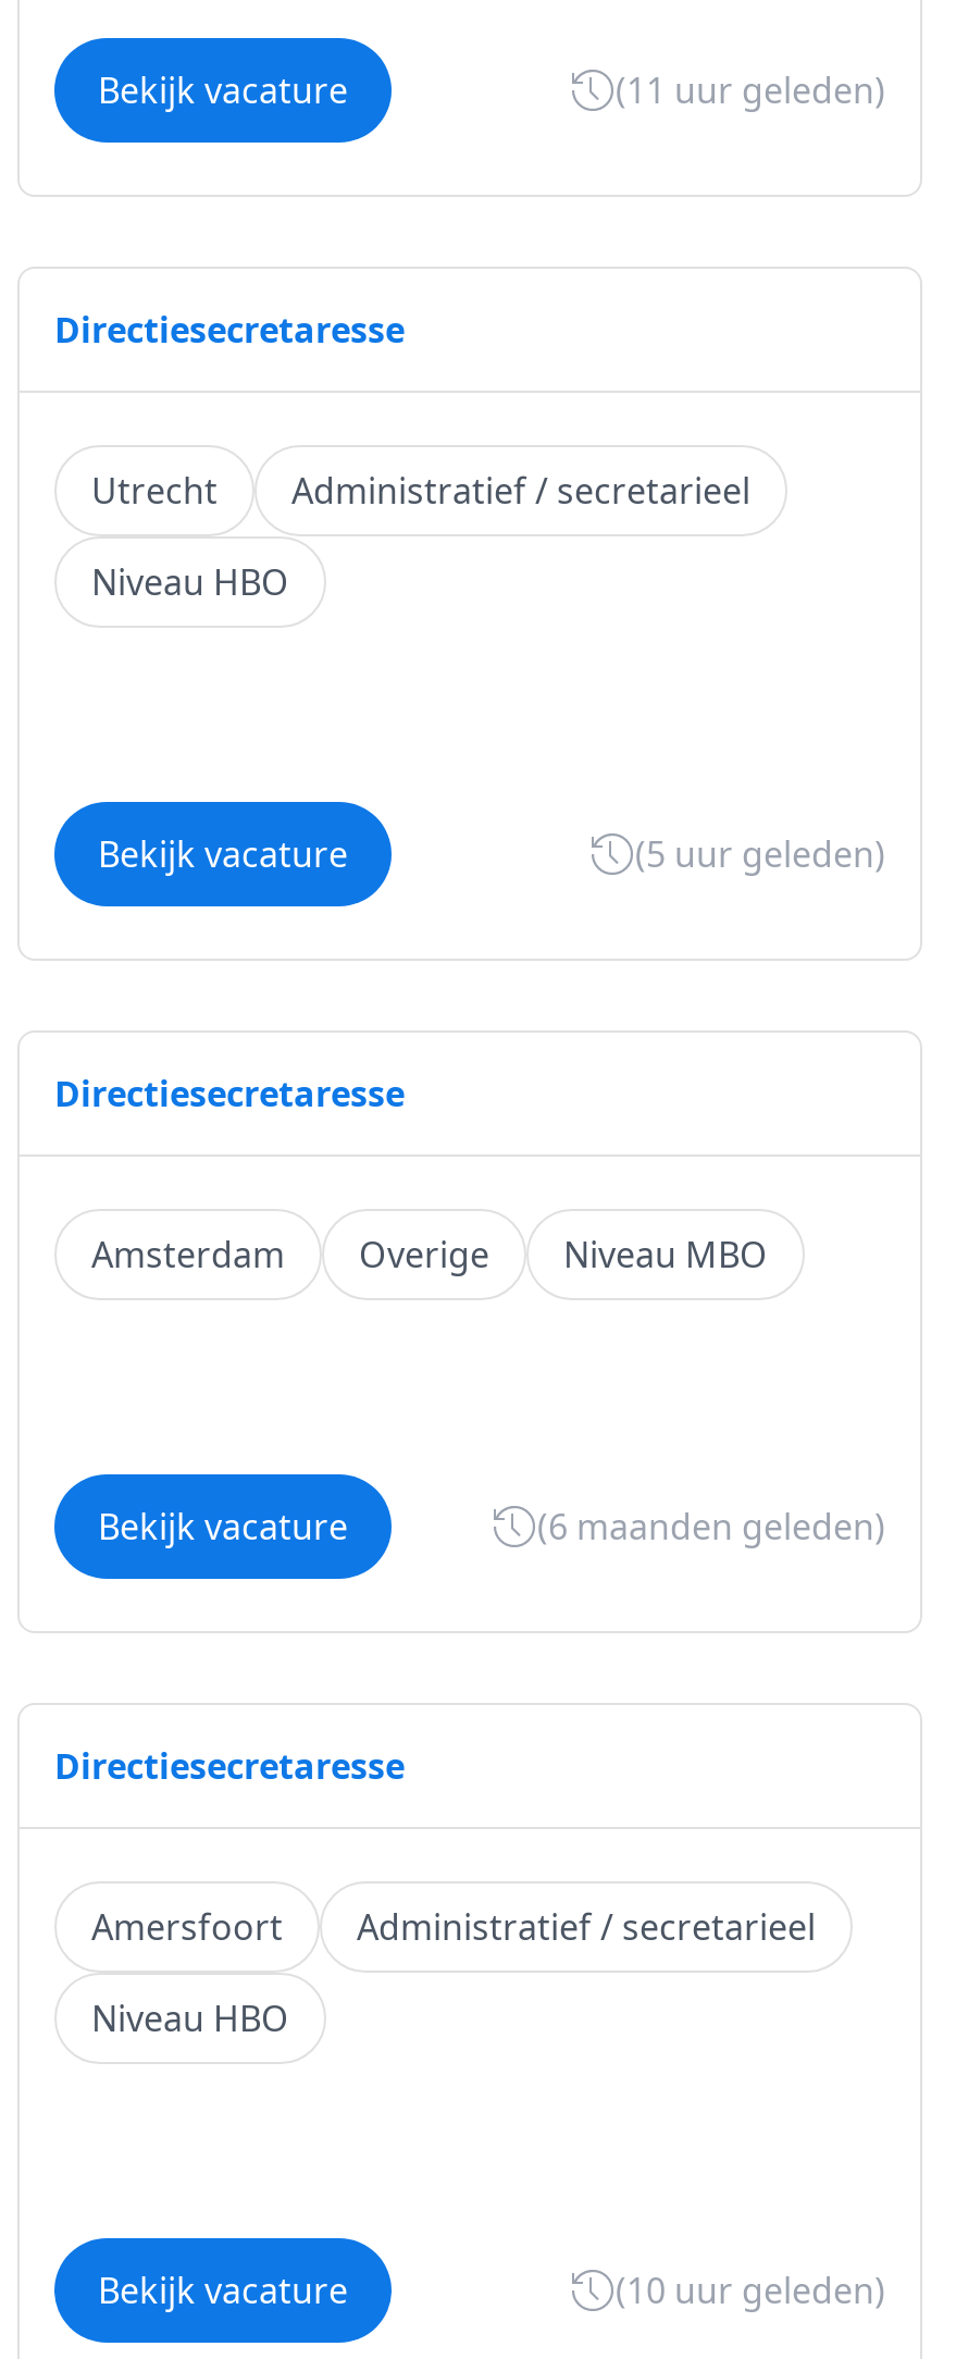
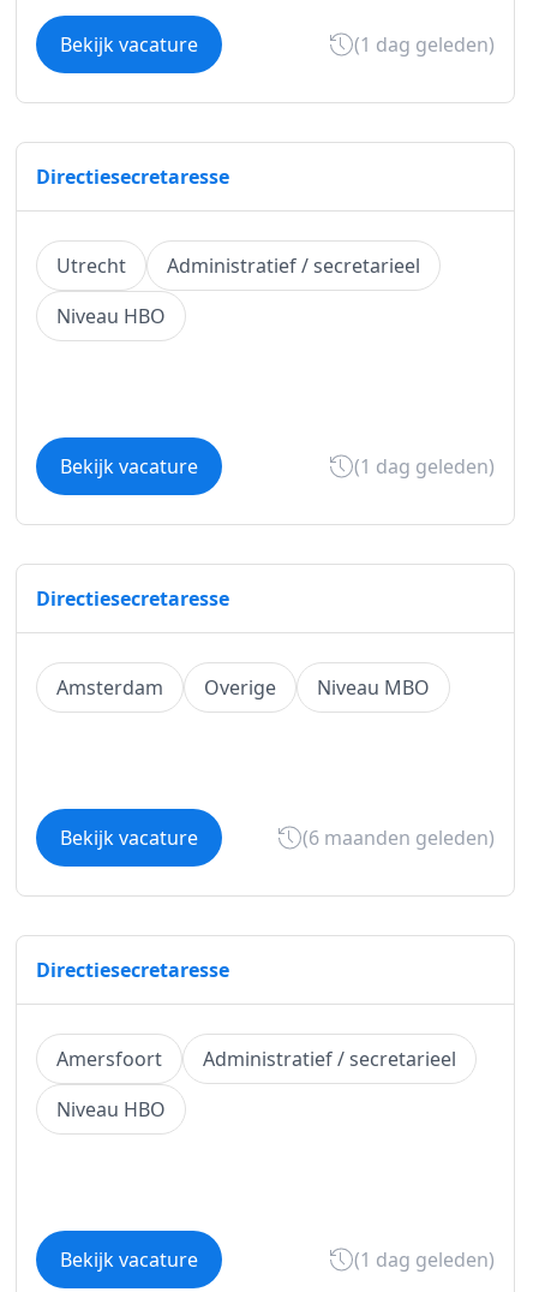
[616,66,885,114] (11 uur geleden) -> [354,31,495,58] (1 dag geleden)
[635,830,885,878] (5 uur geleden) -> [354,453,495,480] (1 dag geleden)
[616,2267,885,2314] (10 uur geleden) -> [354,1246,495,1273] (1 dag geleden)

